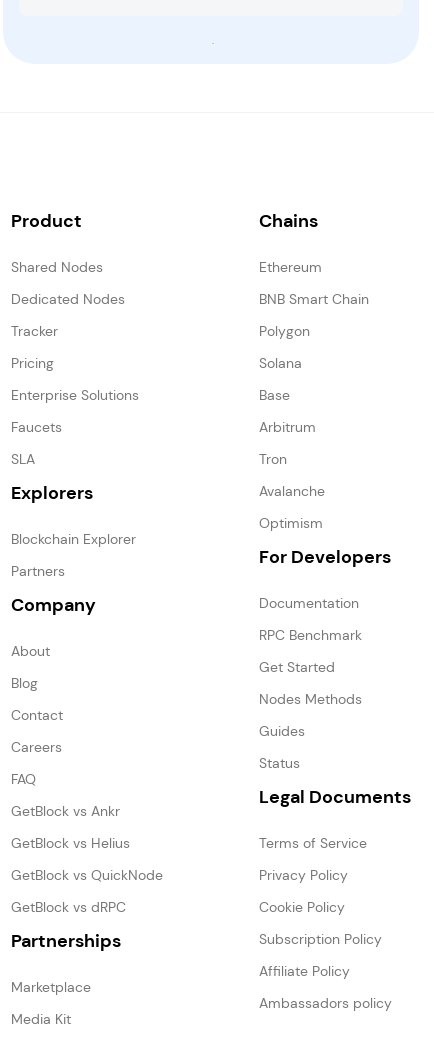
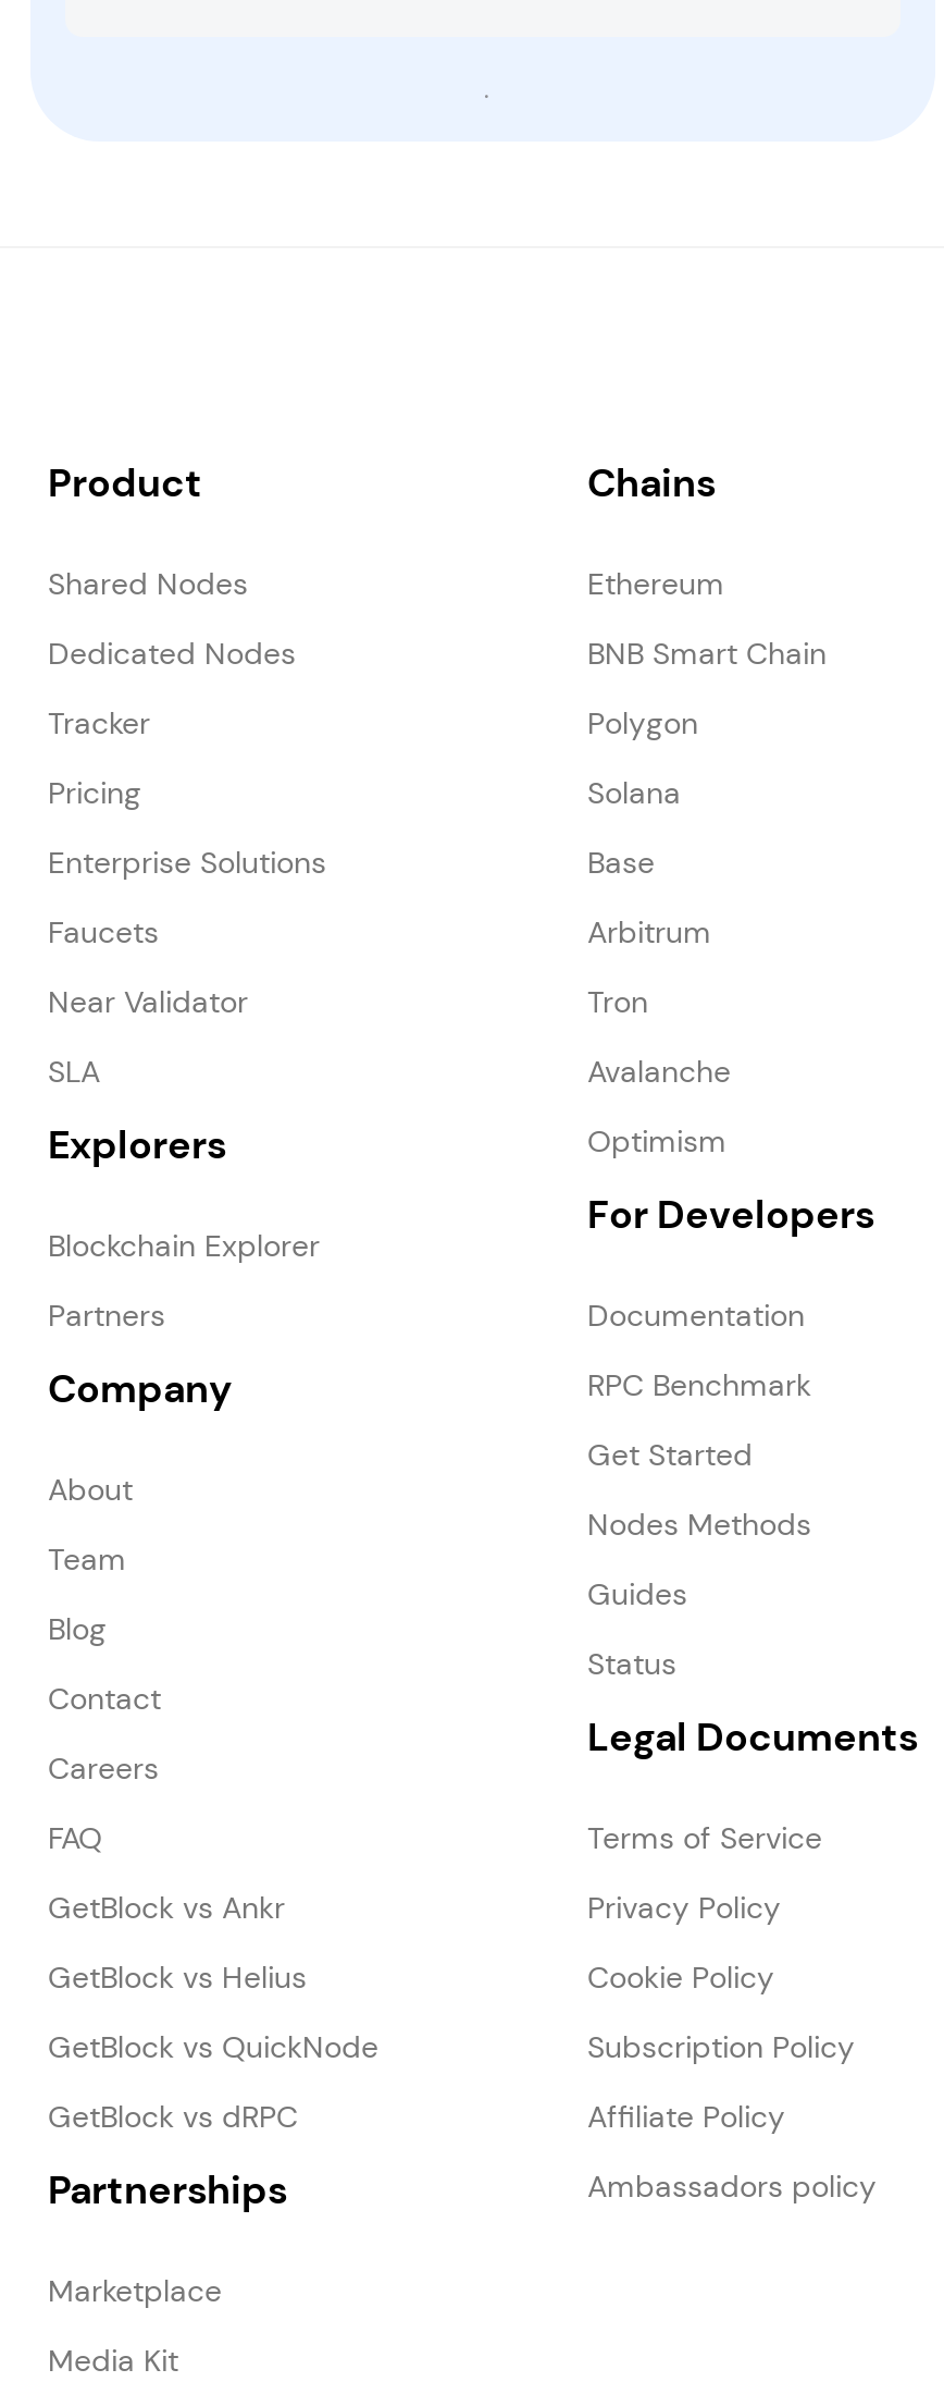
none -> [48,982,248,1021] Near Validator
none -> [48,1539,126,1579] Team

